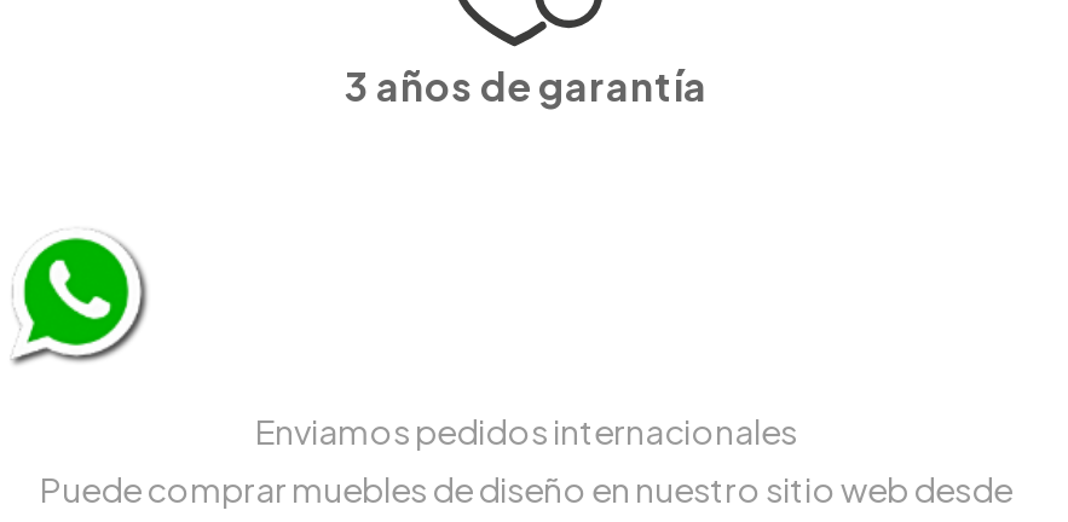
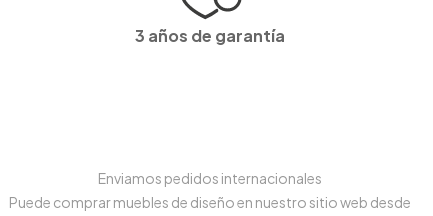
[13,234,149,365] [image] -> none

